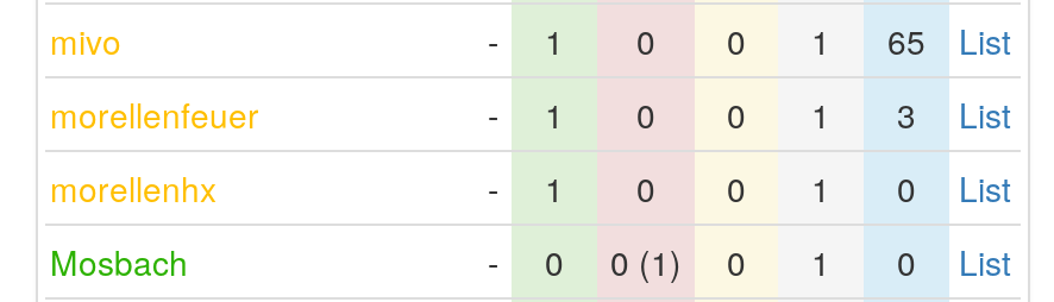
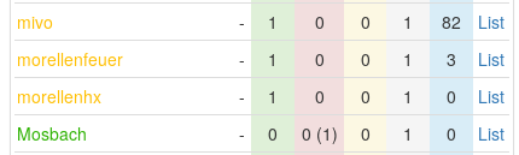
[887,17,926,64] 65 -> [442,10,461,34] 82

